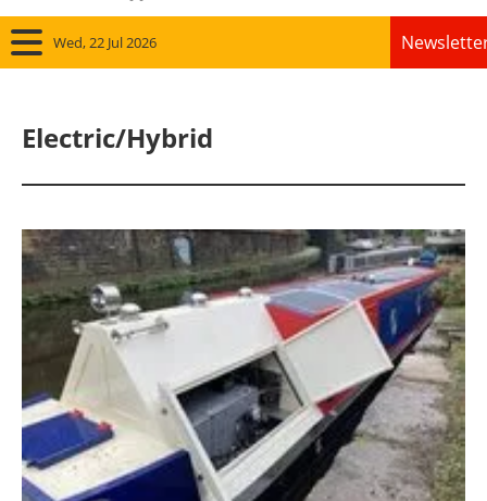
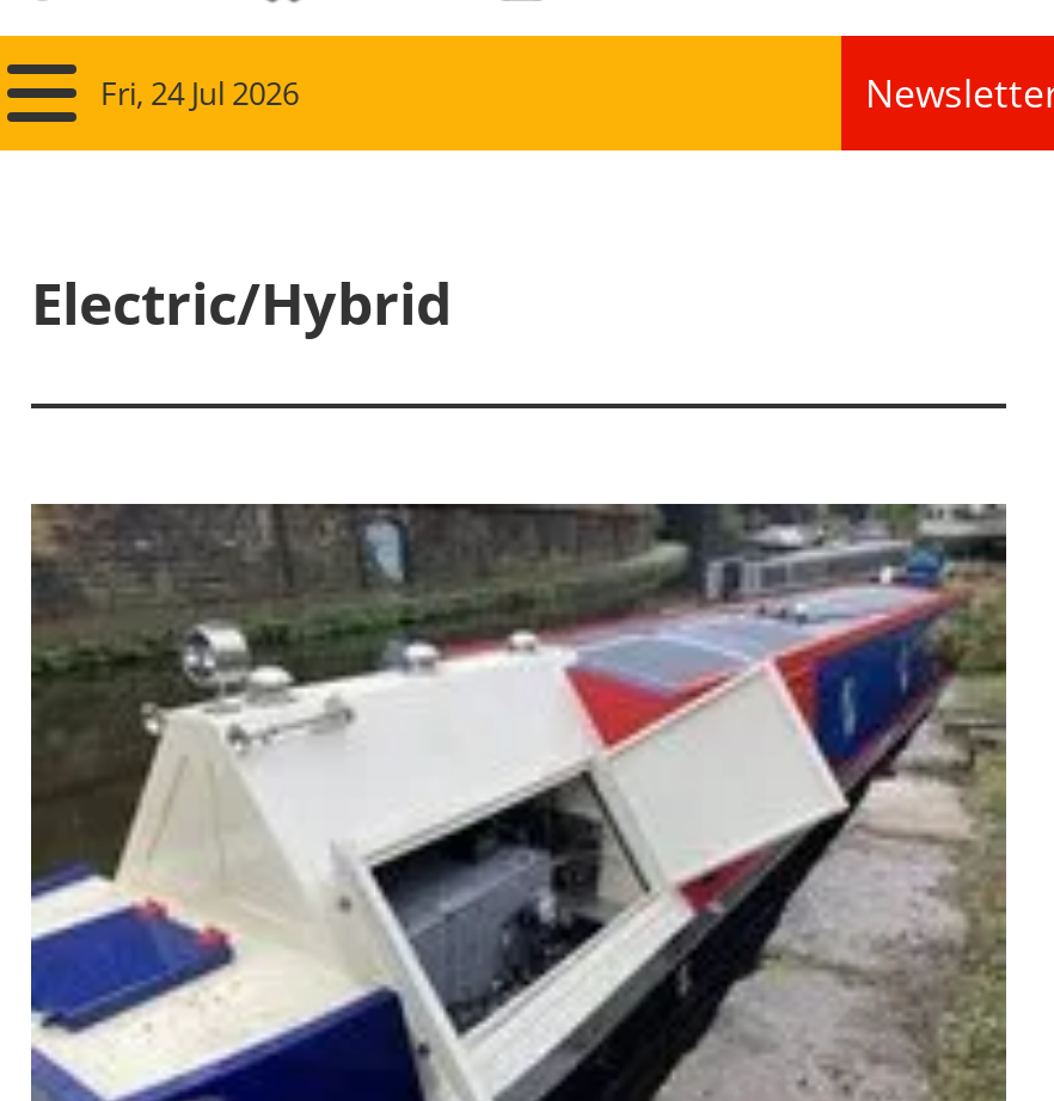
[53,33,157,53] Wed, 22 Jul 2026 -> [100,73,299,116] Fri, 24 Jul 2026

